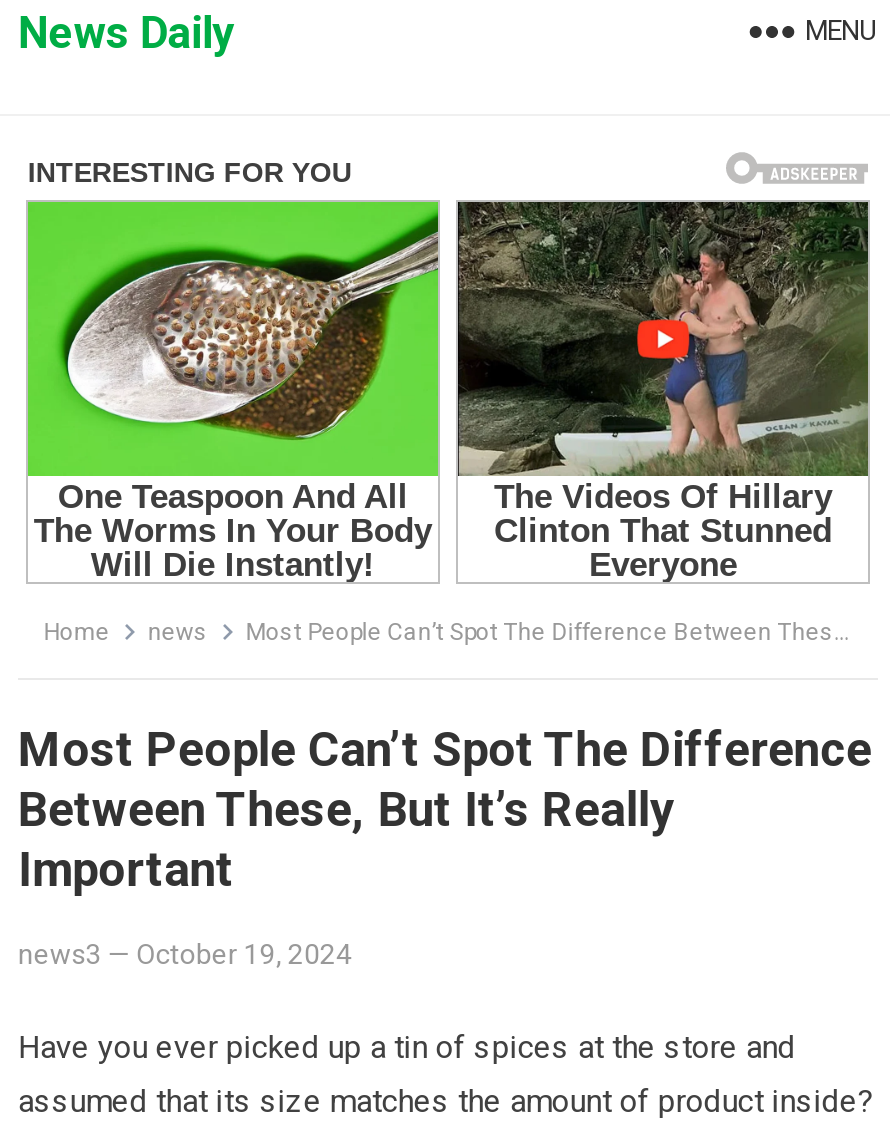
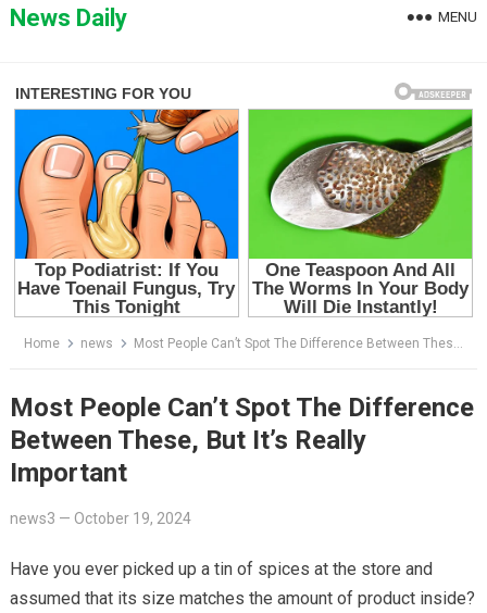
[26,200,440,584] [image] -> [14,109,239,317] [image]
[456,200,870,584] [image] -> [248,109,473,317] [image]

